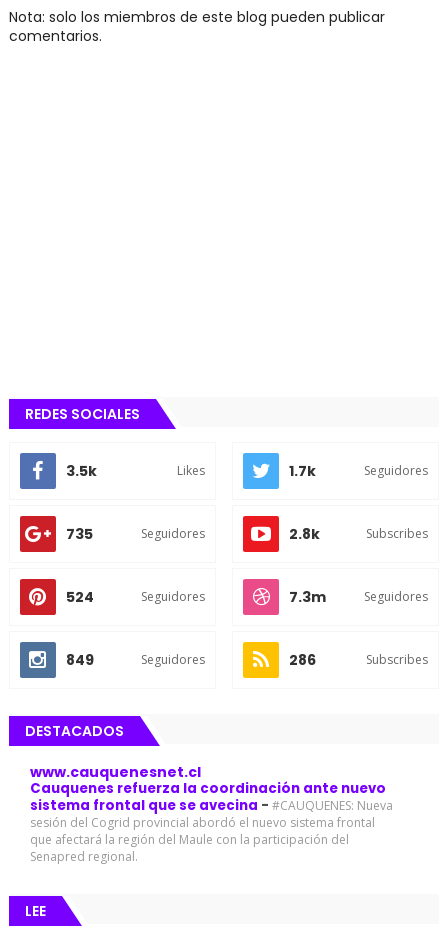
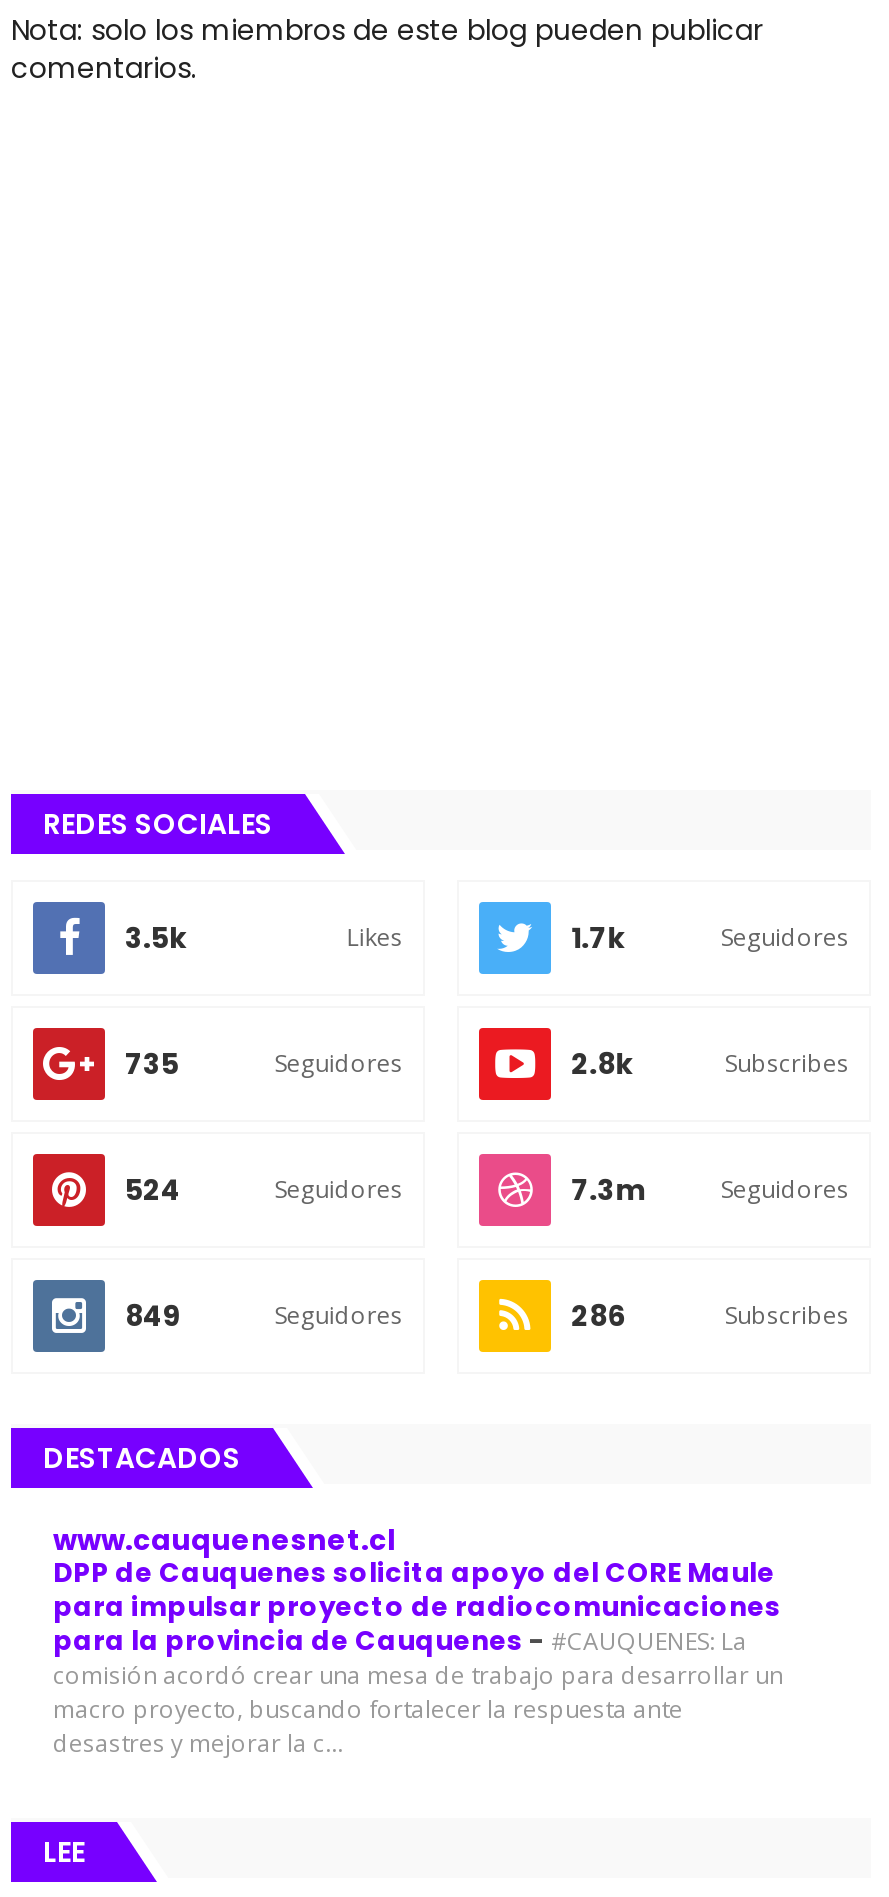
[30,779,393,865] Cauquenes refuerza la coordinación ante nuevo | sistema frontal que se avecina - #CAUQUENES: Nueva | sesión del Cogrid provincial abordó el nuevo sistema frontal | que afectará la región del Maule con la participación del | Senapred regional. -> [53,1554,783,1760] DPP de Cauquenes solicita apoyo del CORE Maule | para impulsar proyecto de radiocomunicaciones | para la provincia de Cauquenes - #CAUQUENES: La | comisión acordó crear una mesa de trabajo para desarrollar un | macro proyecto, buscando fortalecer la respuesta ante | desastres y mejorar la c...

